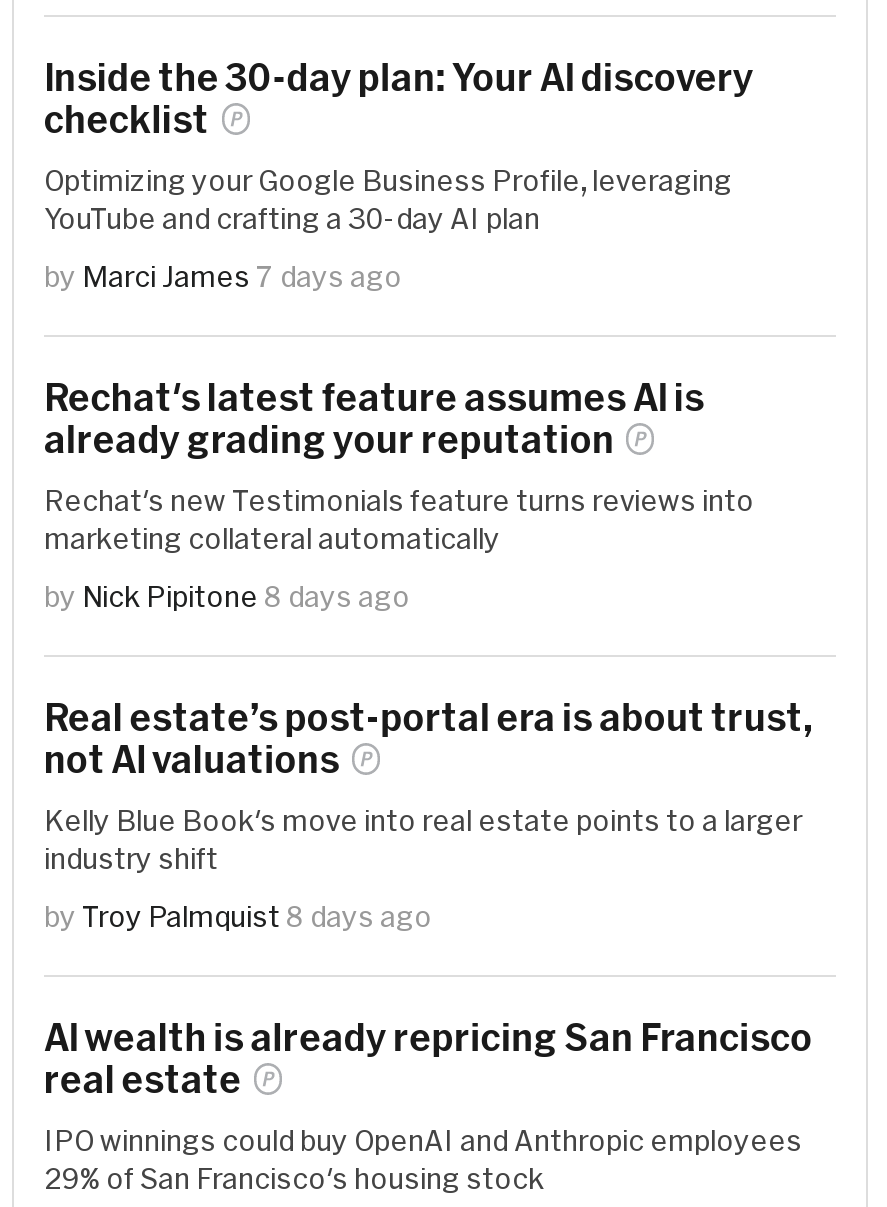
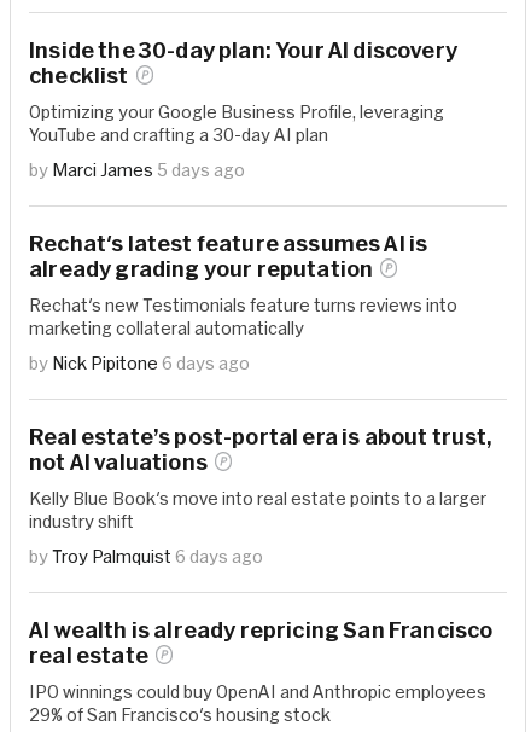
[44,260,402,294] by Marci James 7 days ago -> [29,159,245,180] by Marci James 5 days ago
[44,580,410,614] by Nick Pipitone 8 days ago -> [29,352,250,373] by Nick Pipitone 6 days ago
[44,900,432,934] by Troy Palmquist 8 days ago -> [29,546,263,566] by Troy Palmquist 6 days ago

